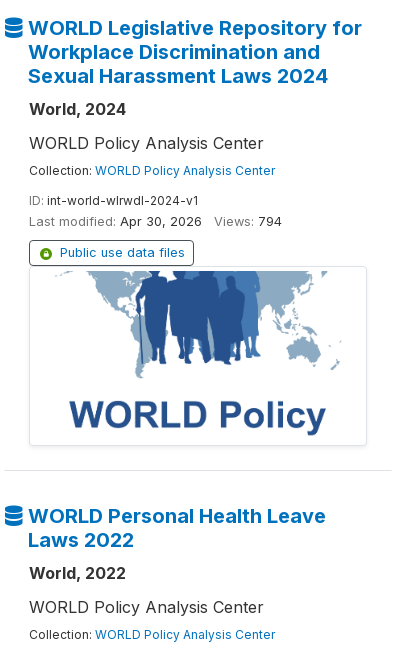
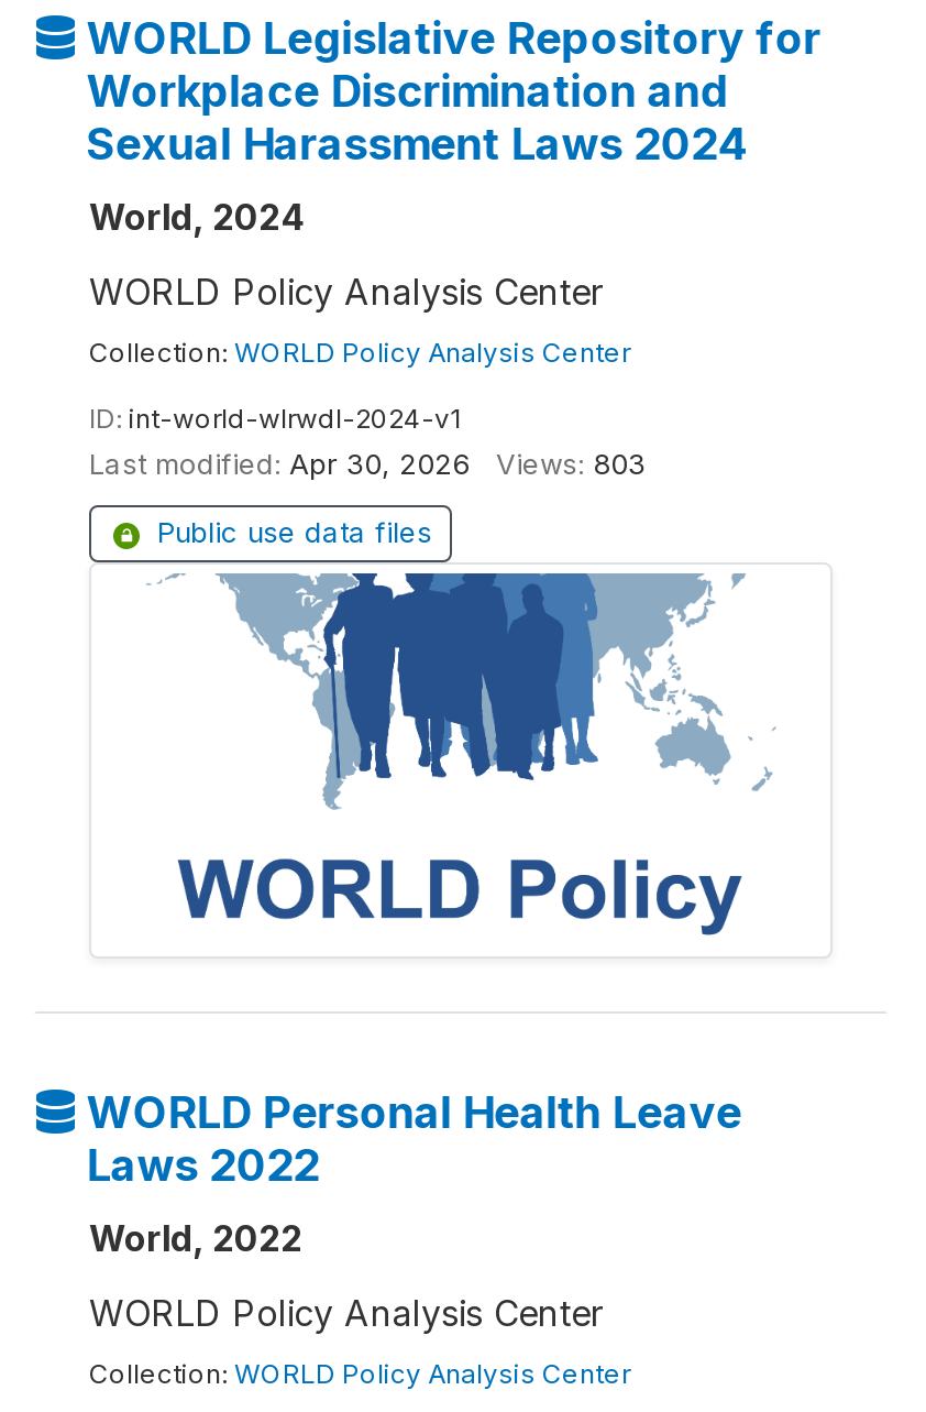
[29,214,282,229] Last modified: Apr 30, 2026 Views: 794 -> [89,448,646,481] Last modified: Apr 30, 2026 Views: 803

